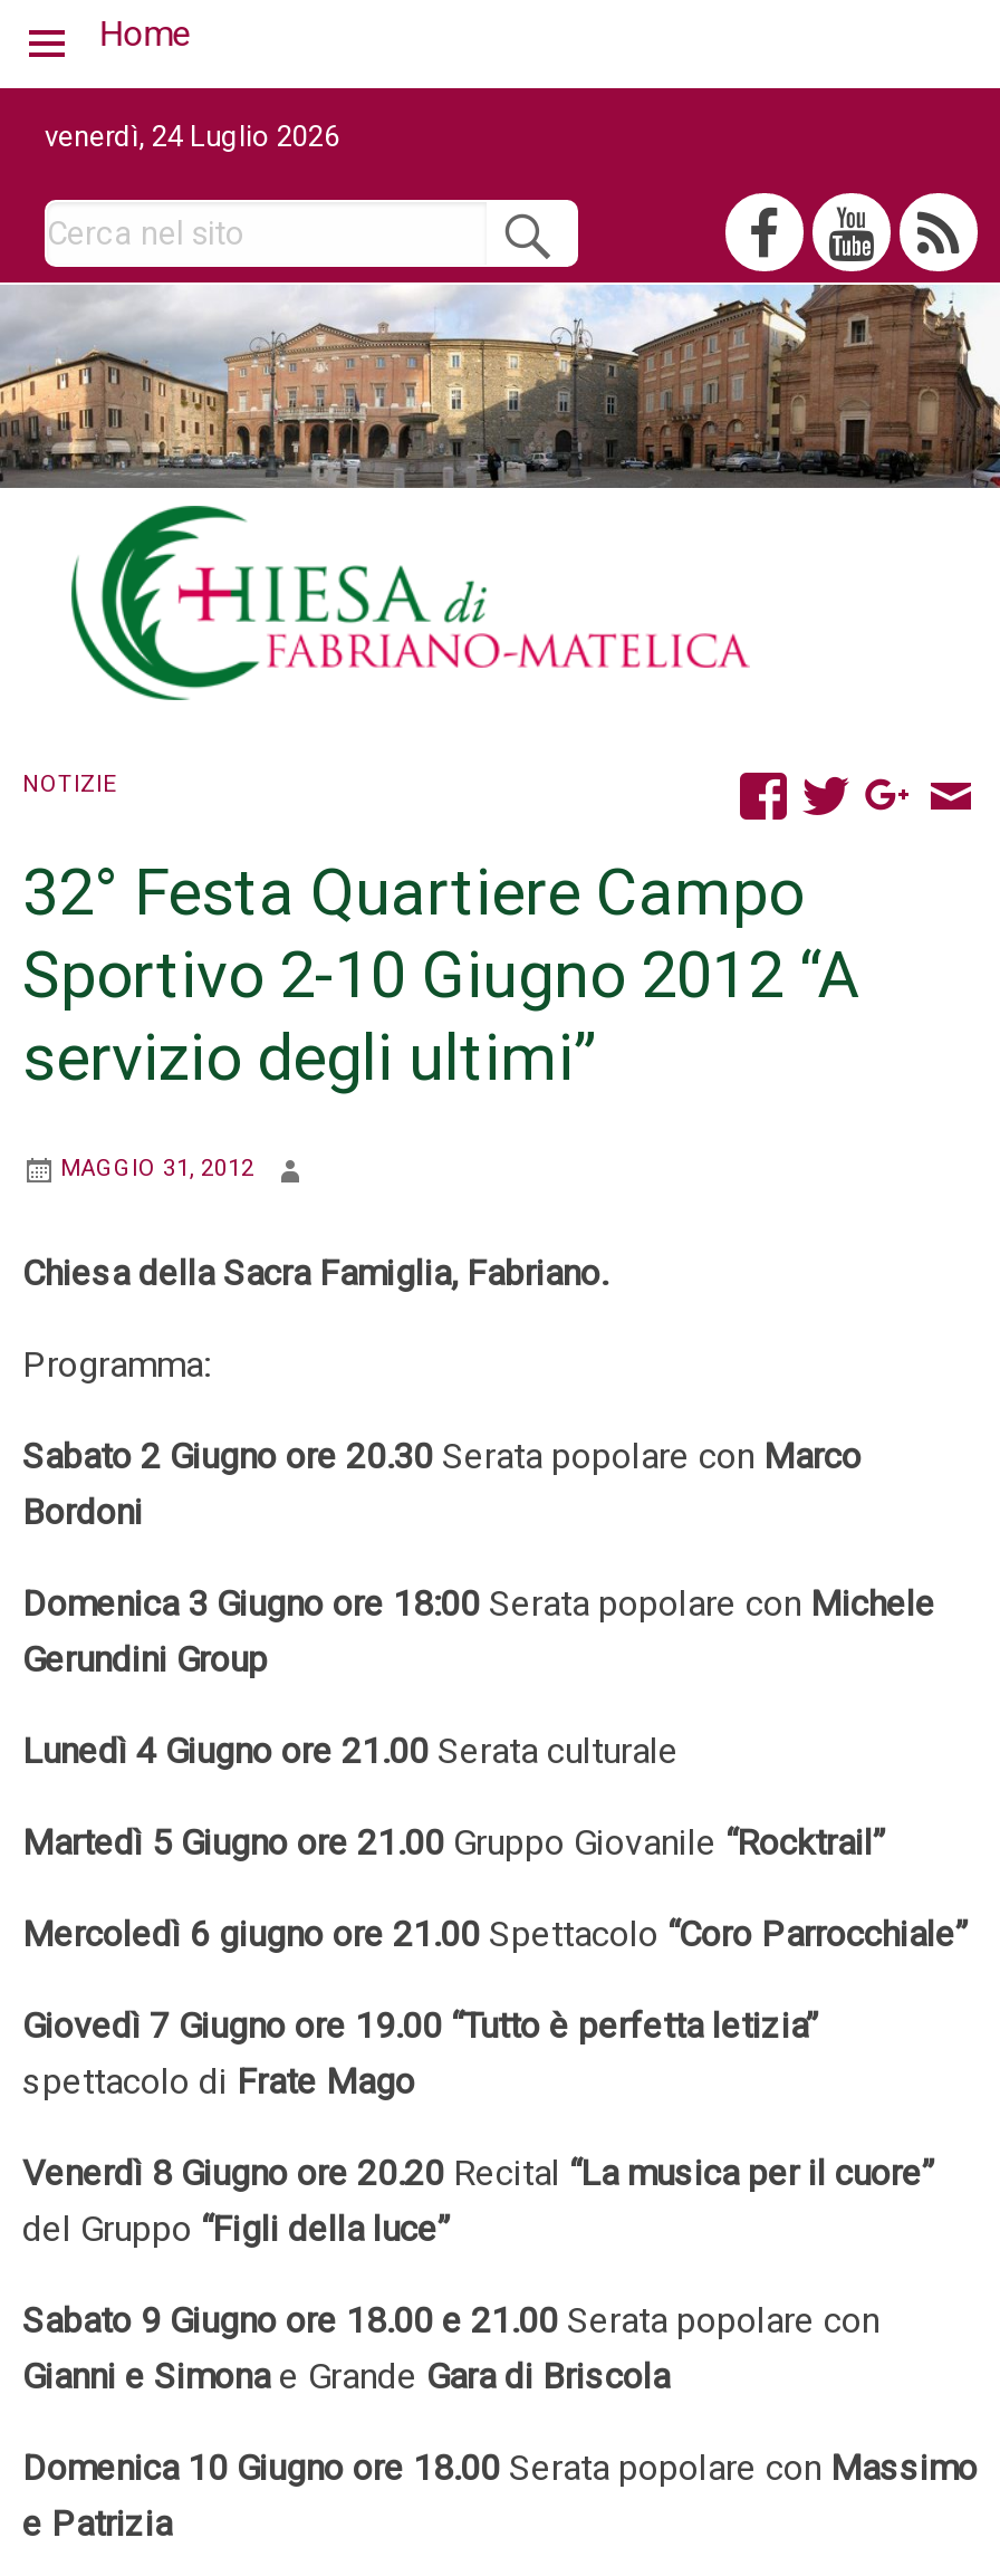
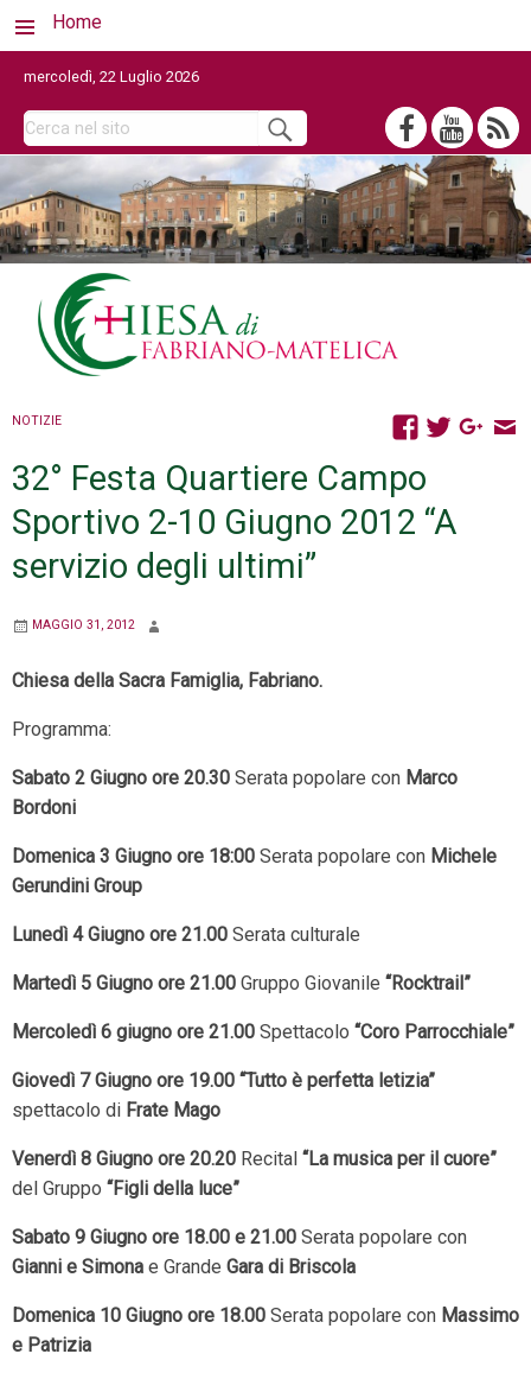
[45,119,339,153] venerdì, 24 Luglio 2026 -> [24,68,199,85] mercoledì, 22 Luglio 2026

